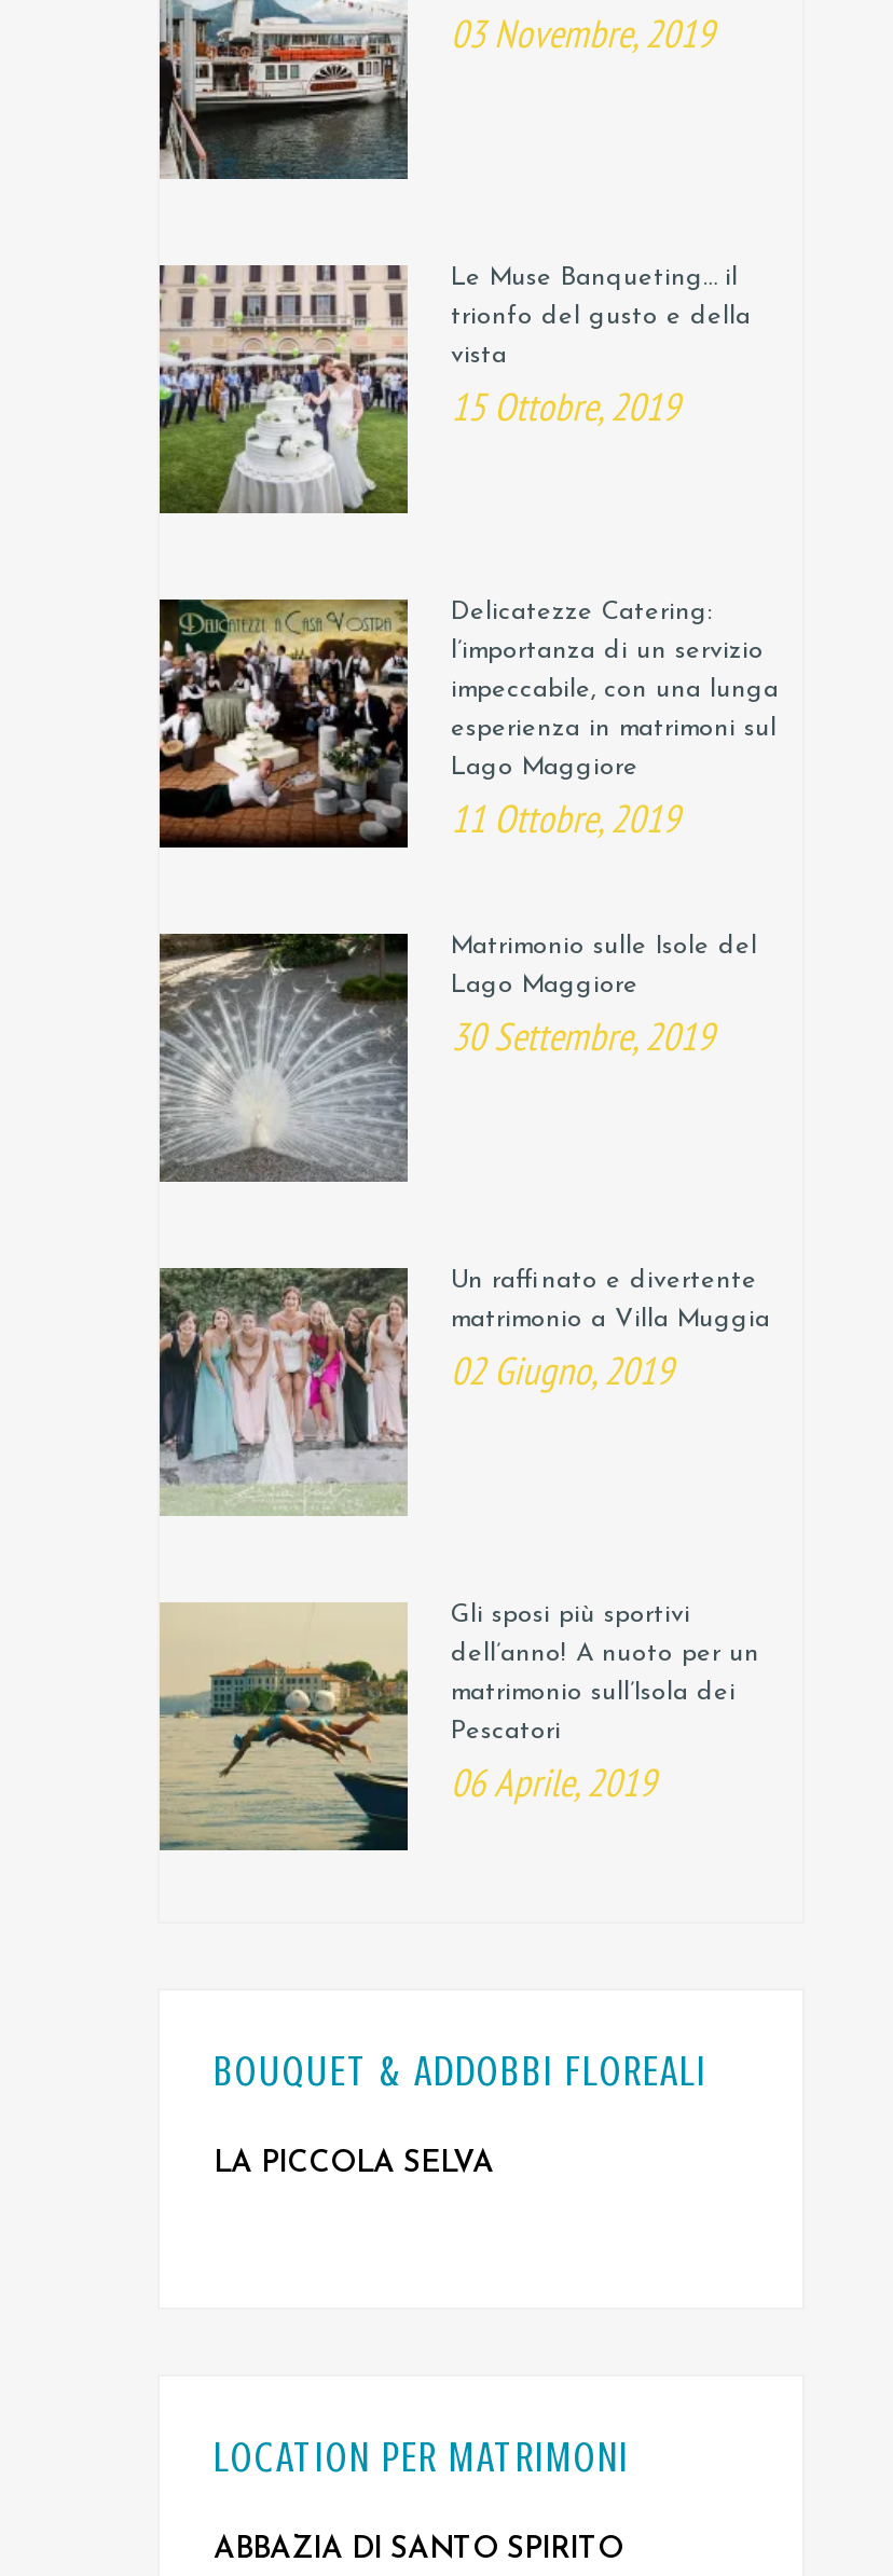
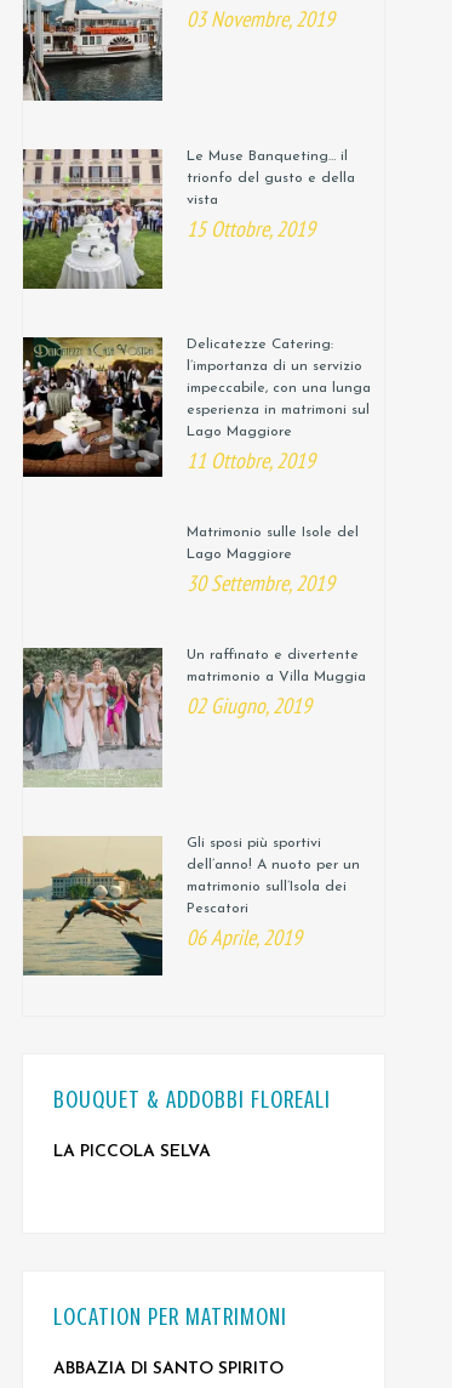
[157,932,410,1184] [image] -> none

